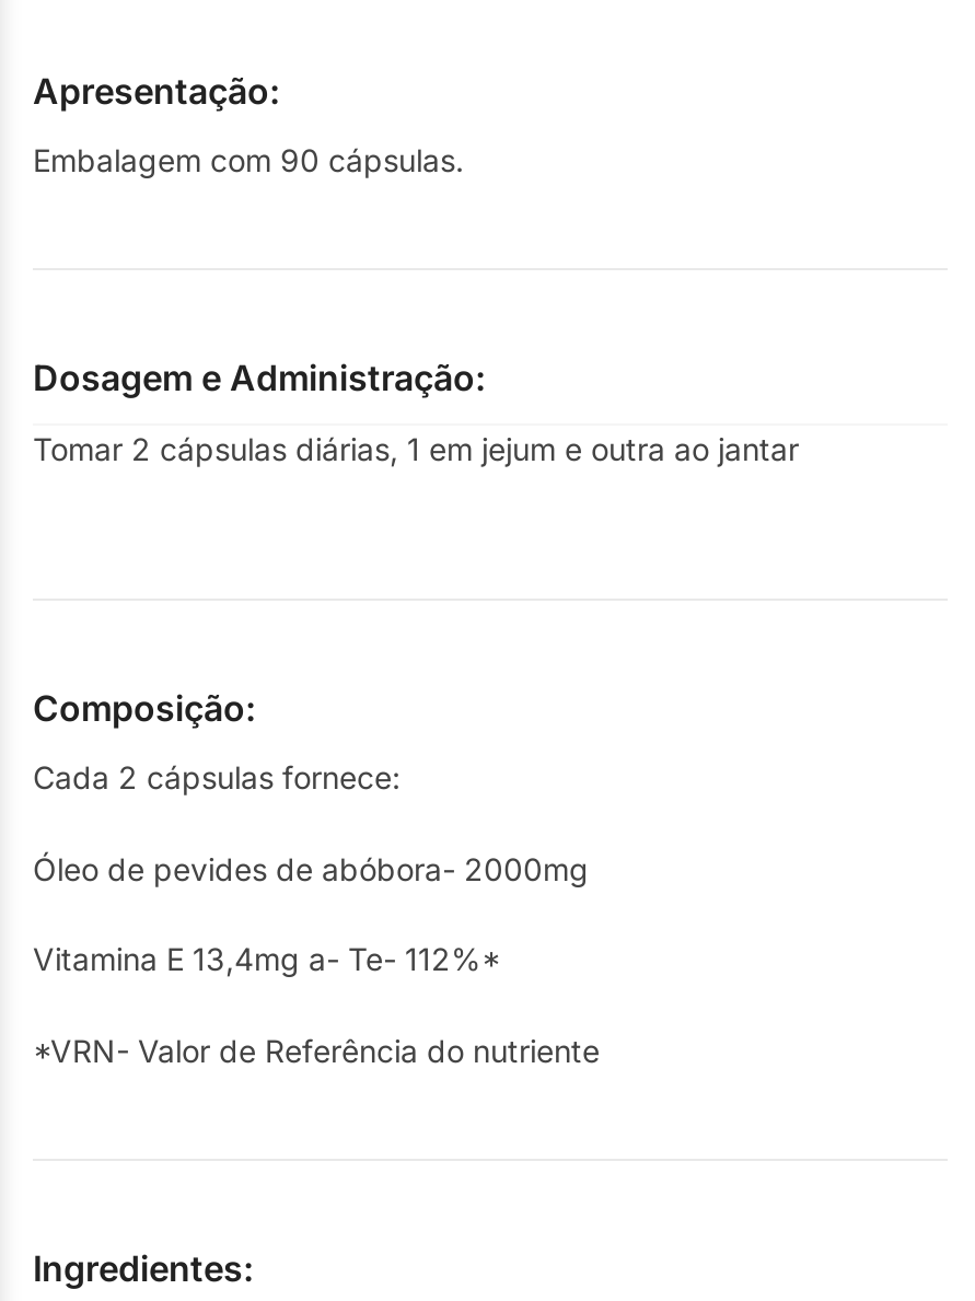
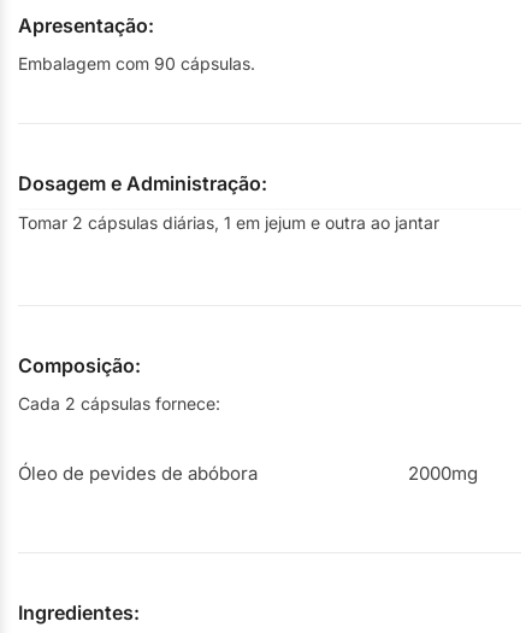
[33,850,600,1068] Óleo de pevides de abóbora- 2000mg | Vitamina E 13,4mg a- Te- 112%* | *VRN- Valor de Referência do nutriente -> [18,461,478,484] Óleo de pevides de abóbora | 2000mg

